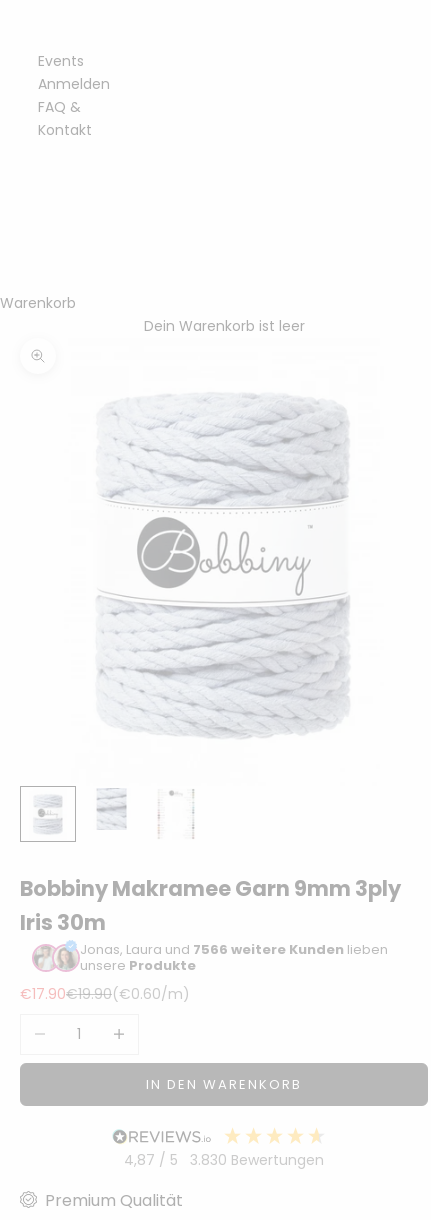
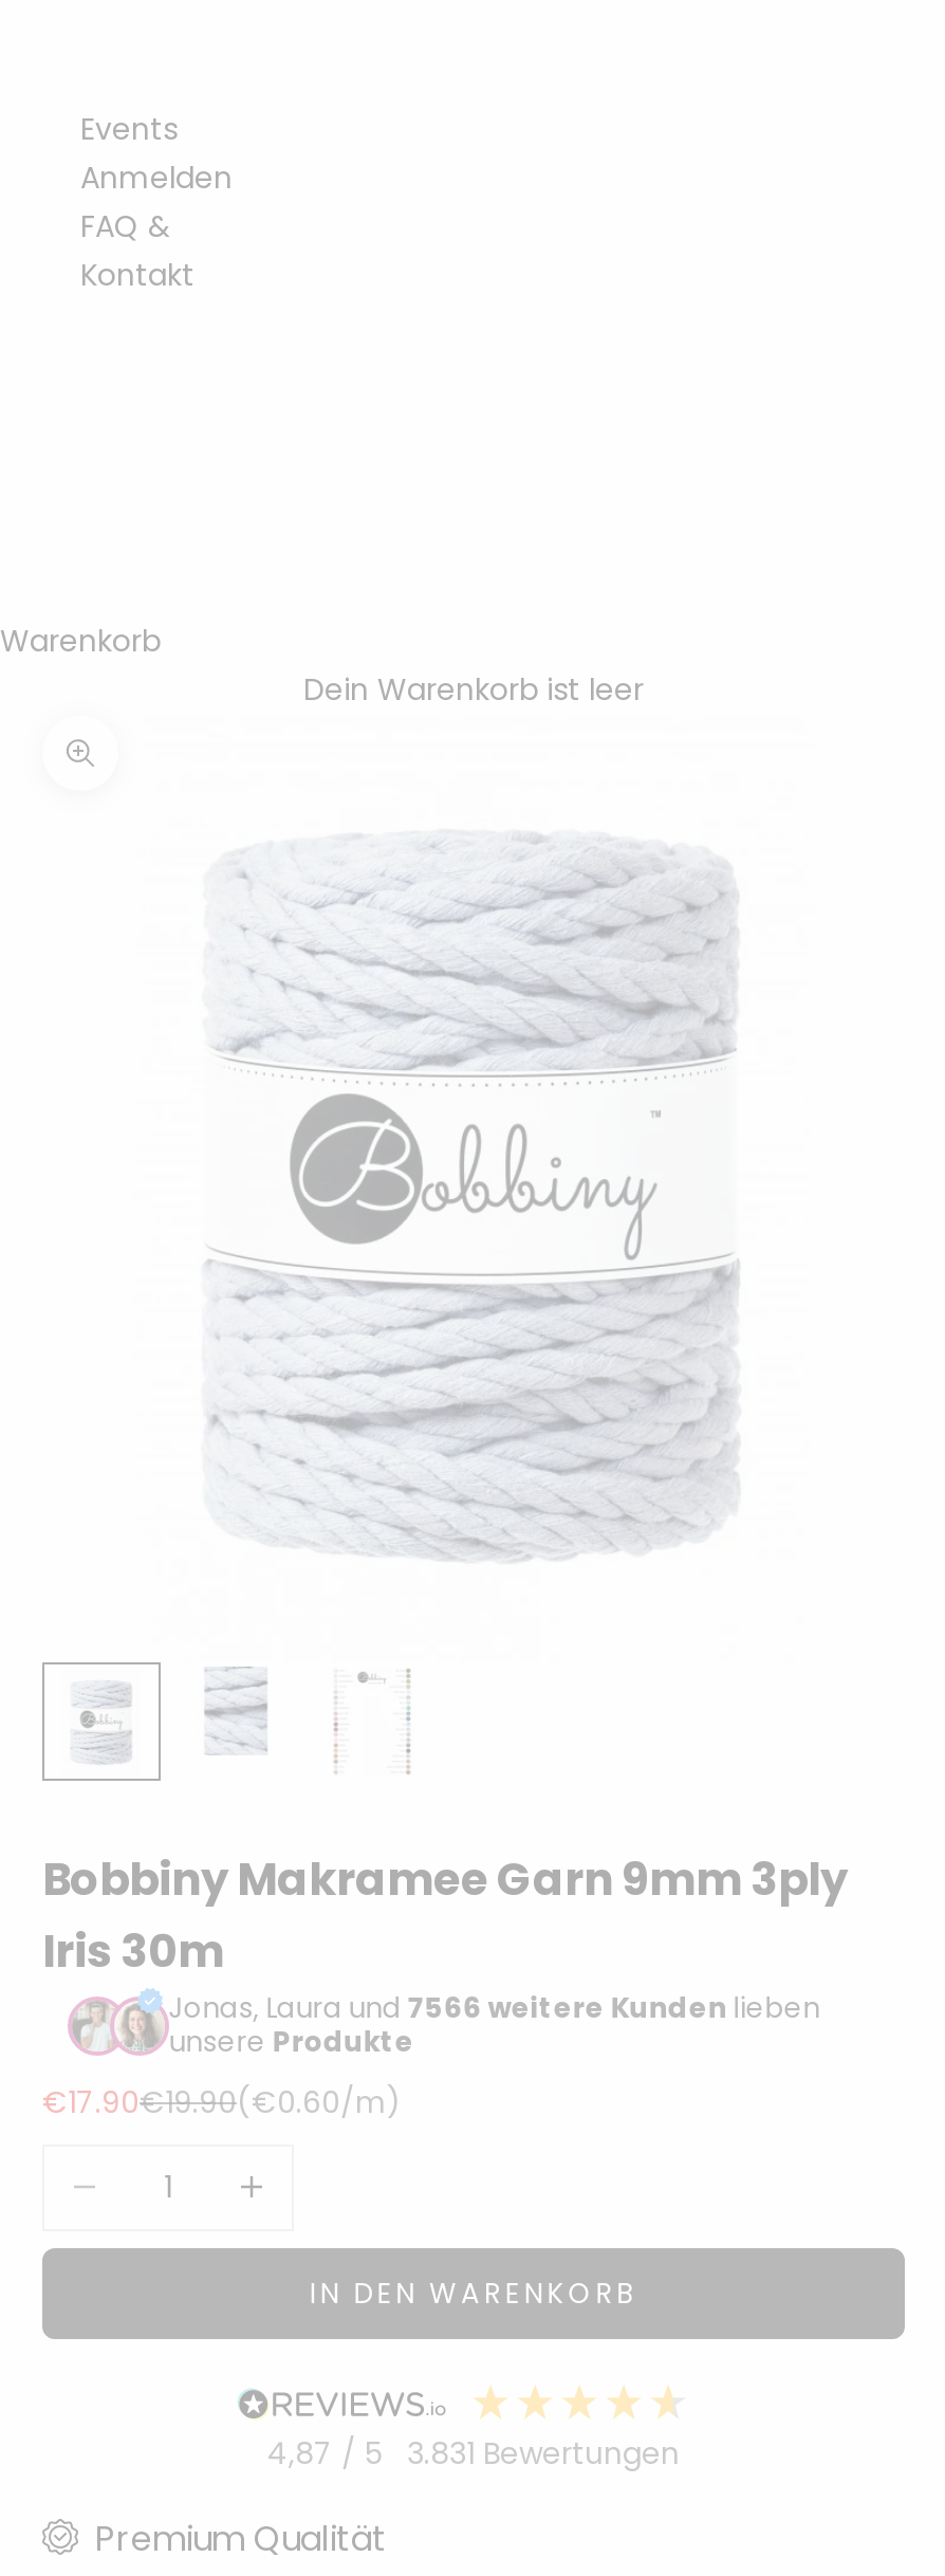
[124,1150,324,1170] 4,87 / 5 3.830 Bewertungen -> [267,2433,680,2475] 4,87 / 5 3.831 Bewertungen

